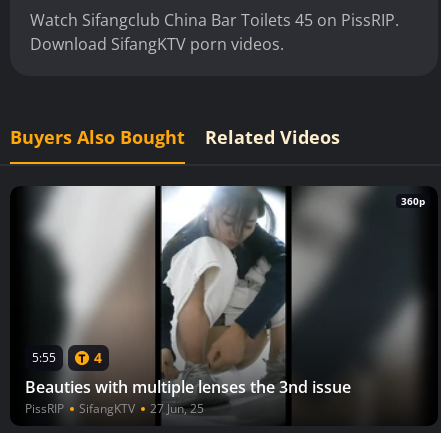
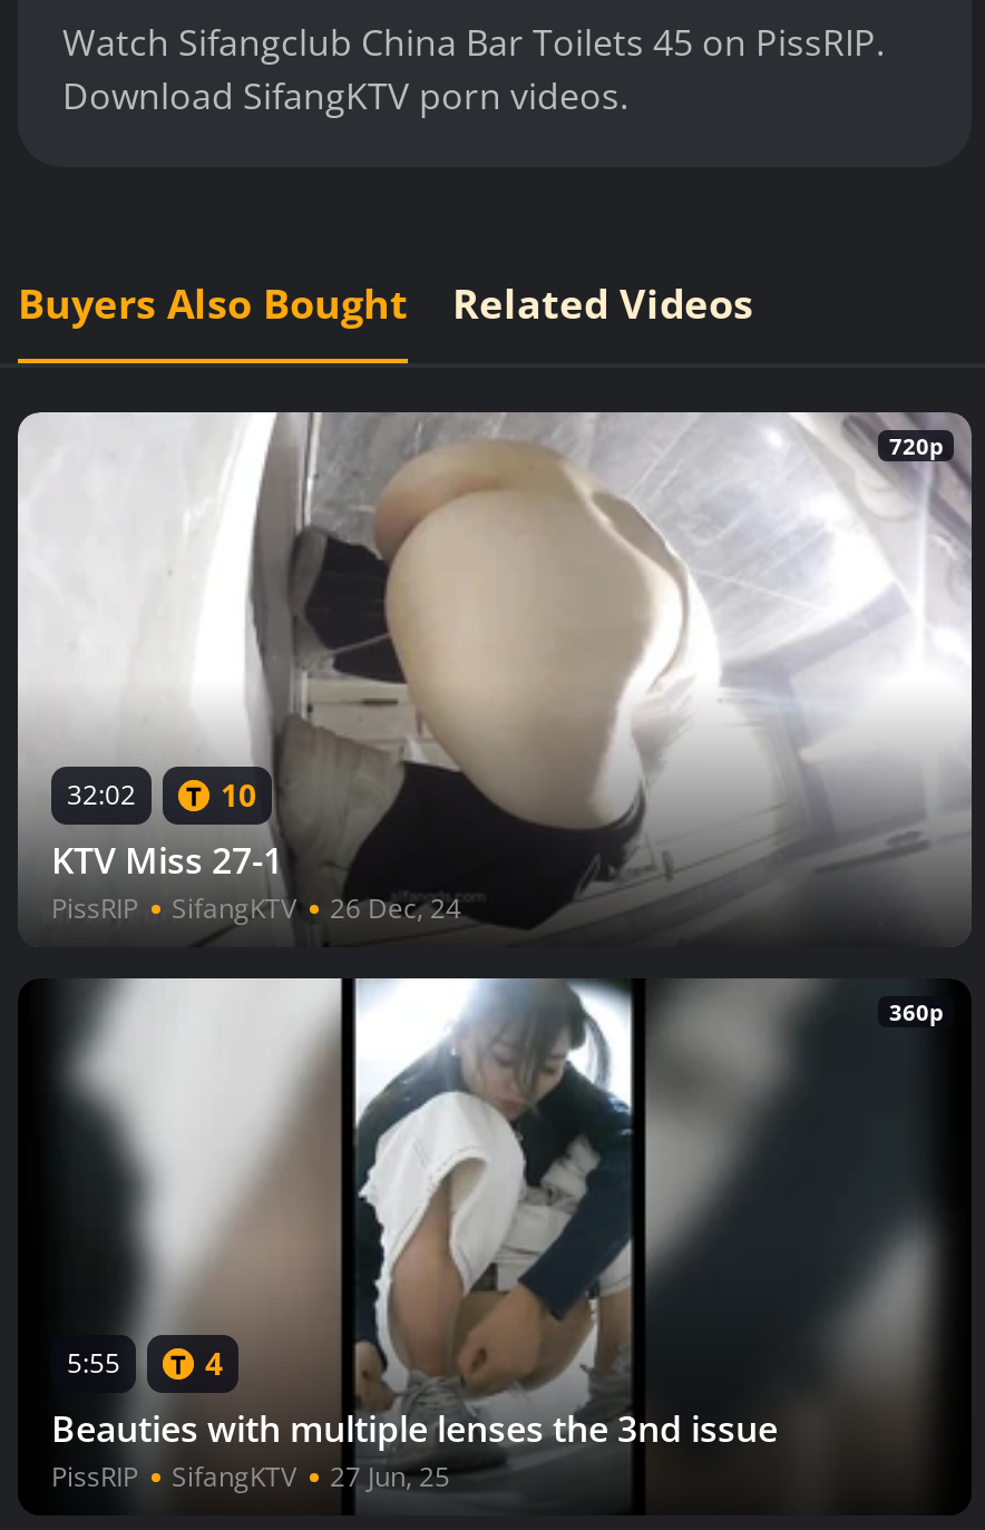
none -> [16,410,974,925] [image] | 720p
none -> [51,774,461,928] 32:02 | 10 | KTV Miss 27-1 | PissRIP | SifangKTV | 26 Dec, 24

